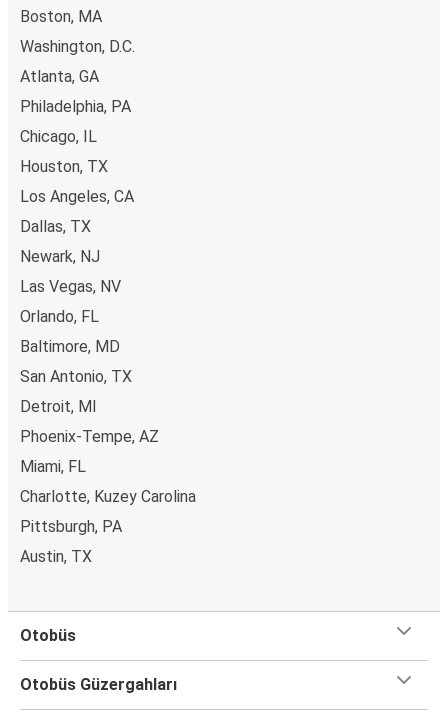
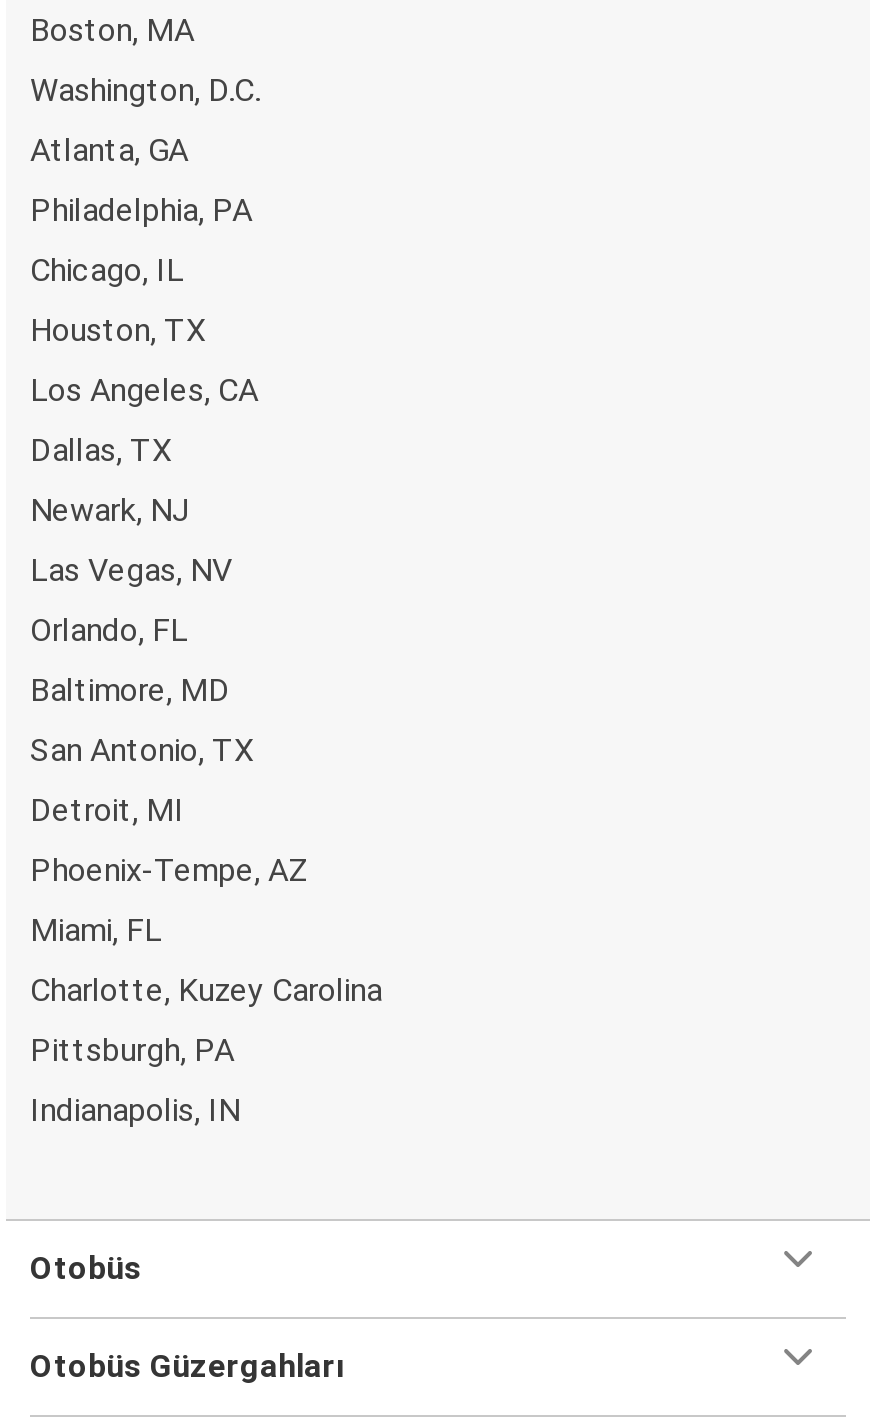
[20,546,92,565] Austin, TX -> [30,1090,240,1128] Indianapolis, IN

